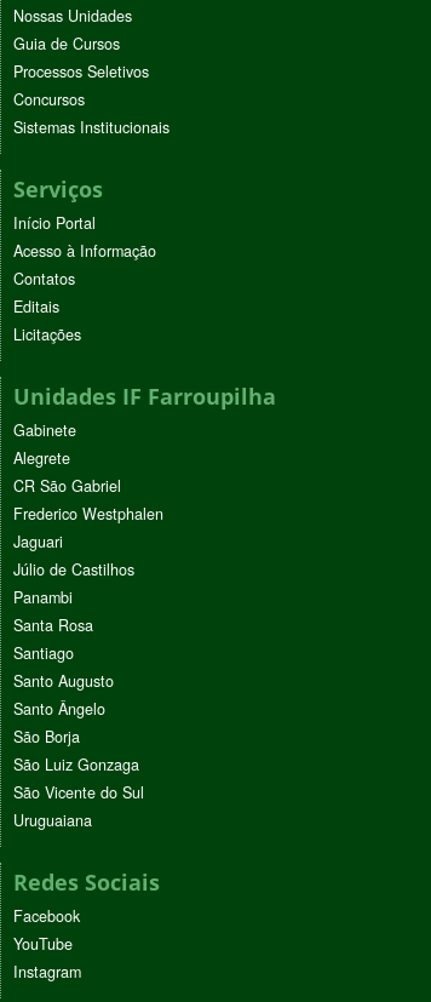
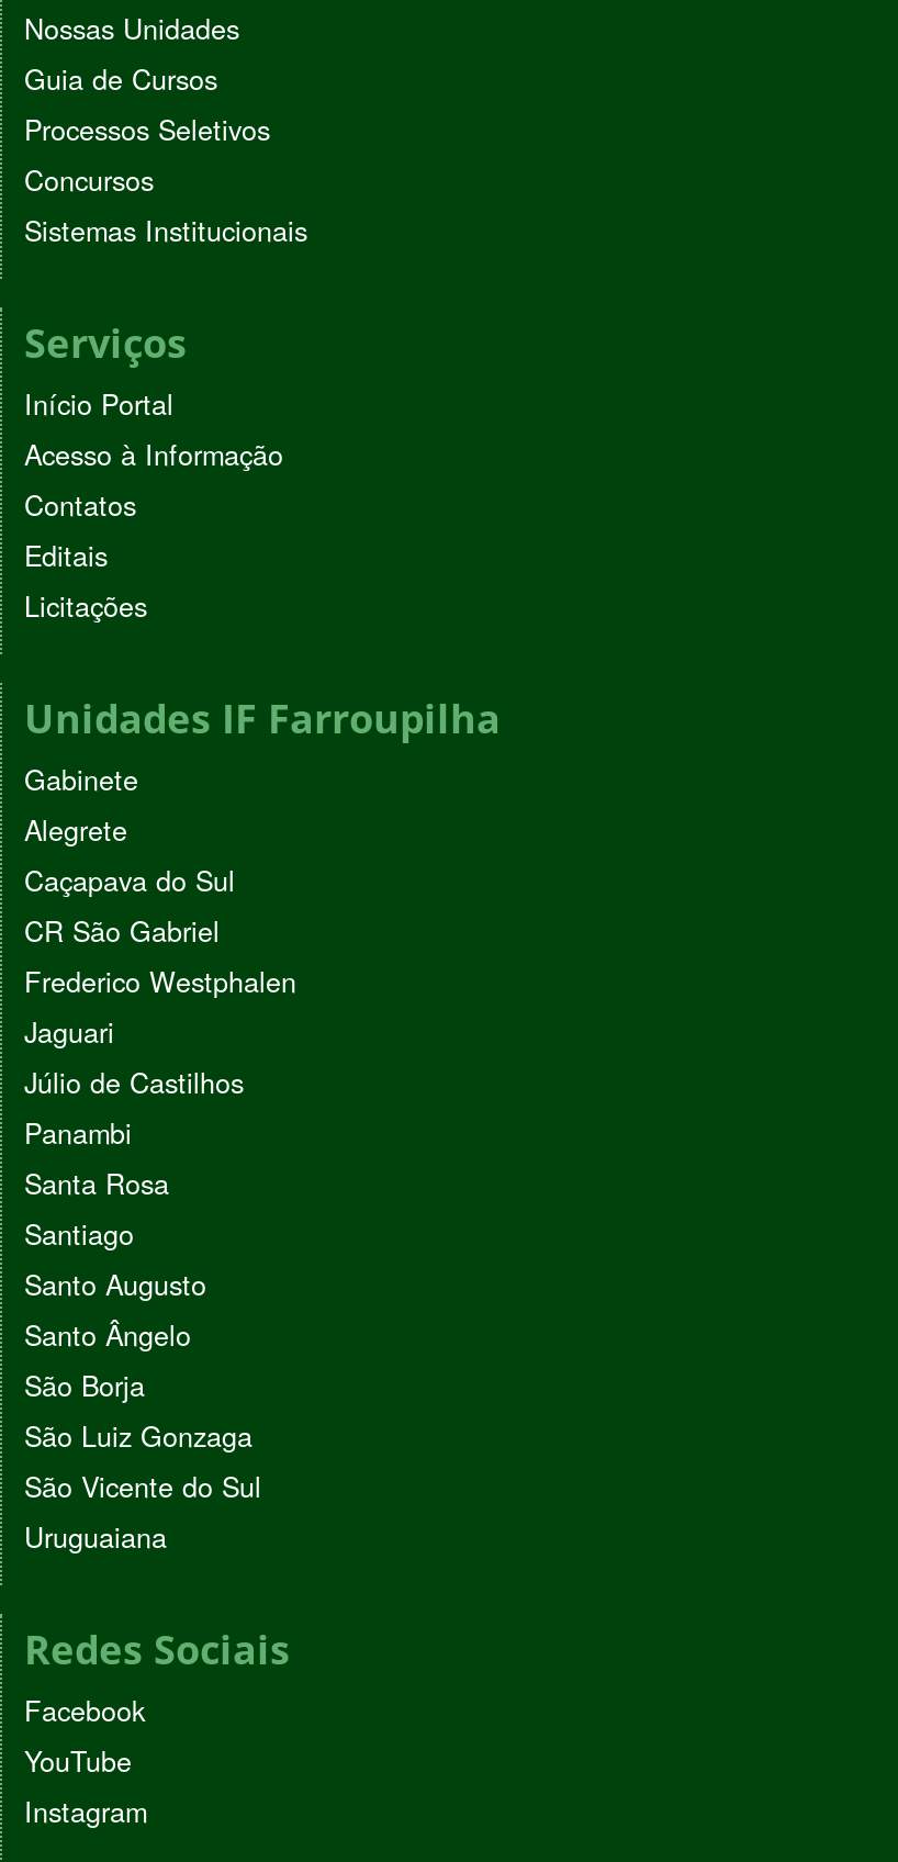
none -> [24,861,235,901] Caçapava do Sul

